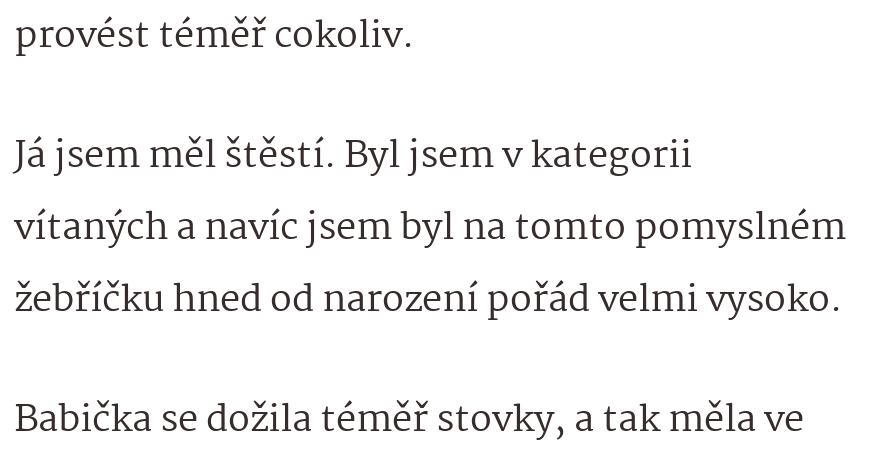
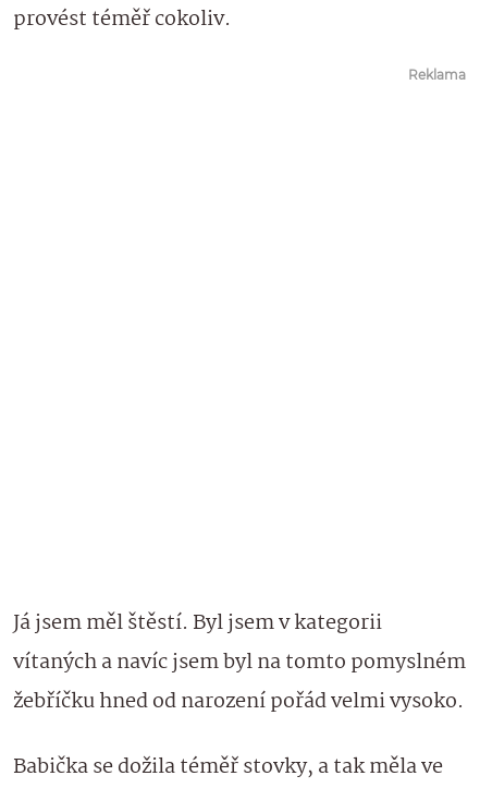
none -> [408,67,466,83] Reklama

